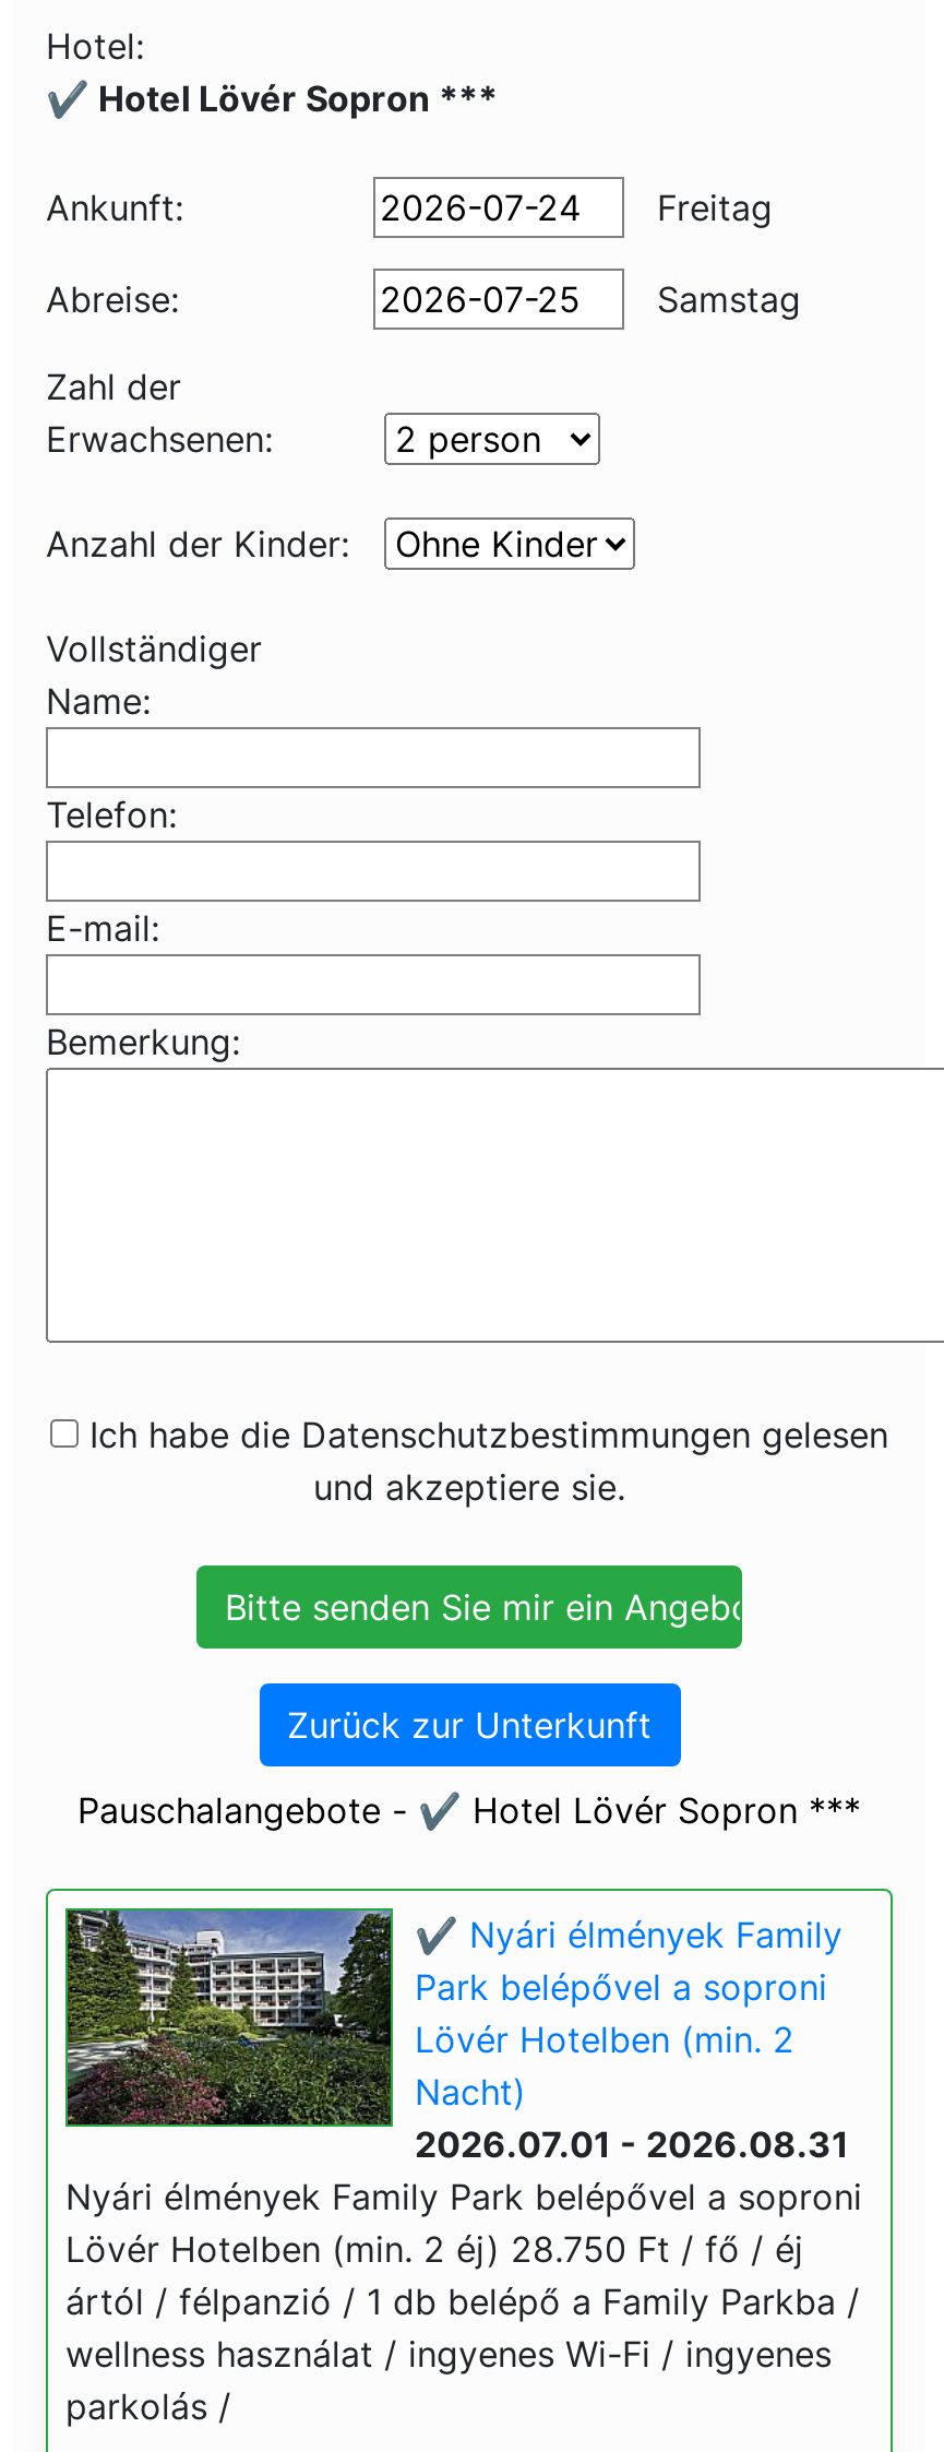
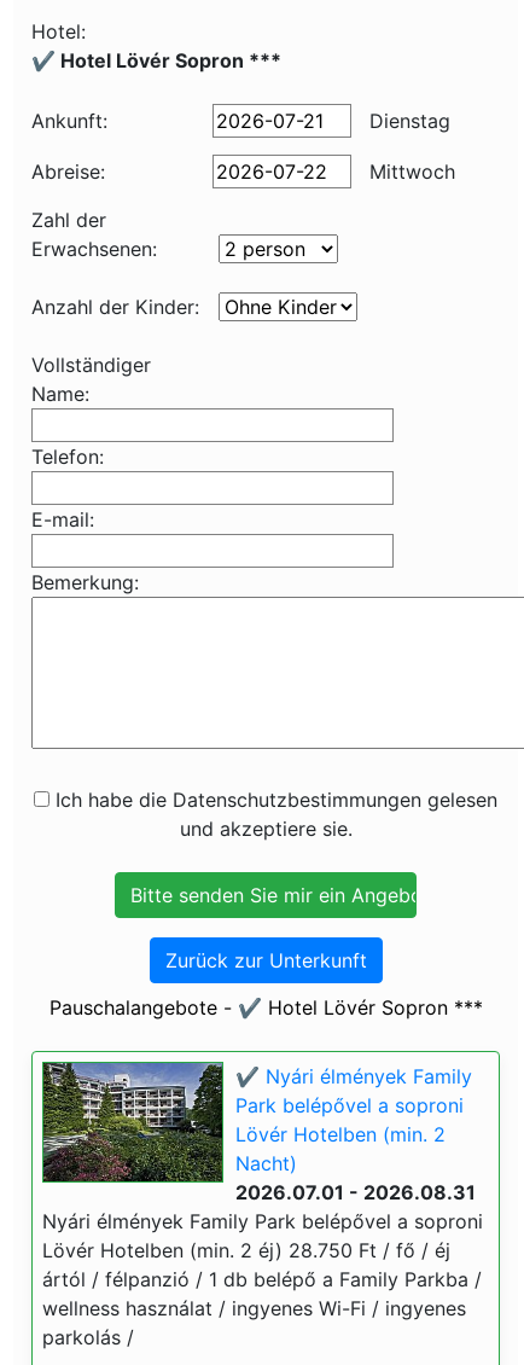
[646,186,773,229] Freitag -> [363,109,450,133] Dienstag
[646,277,801,321] Samstag -> [363,159,455,184] Mittwoch

